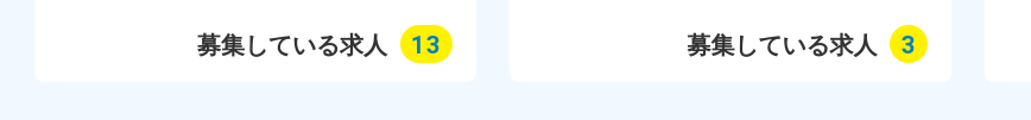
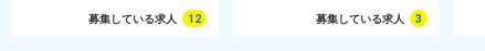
[197,31,441,57] 募集している求人 13 -> [88,12,201,24] 募集している求人 12

